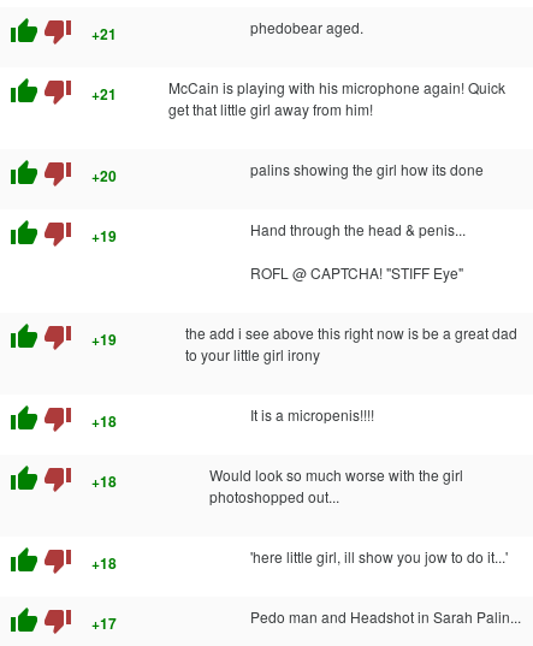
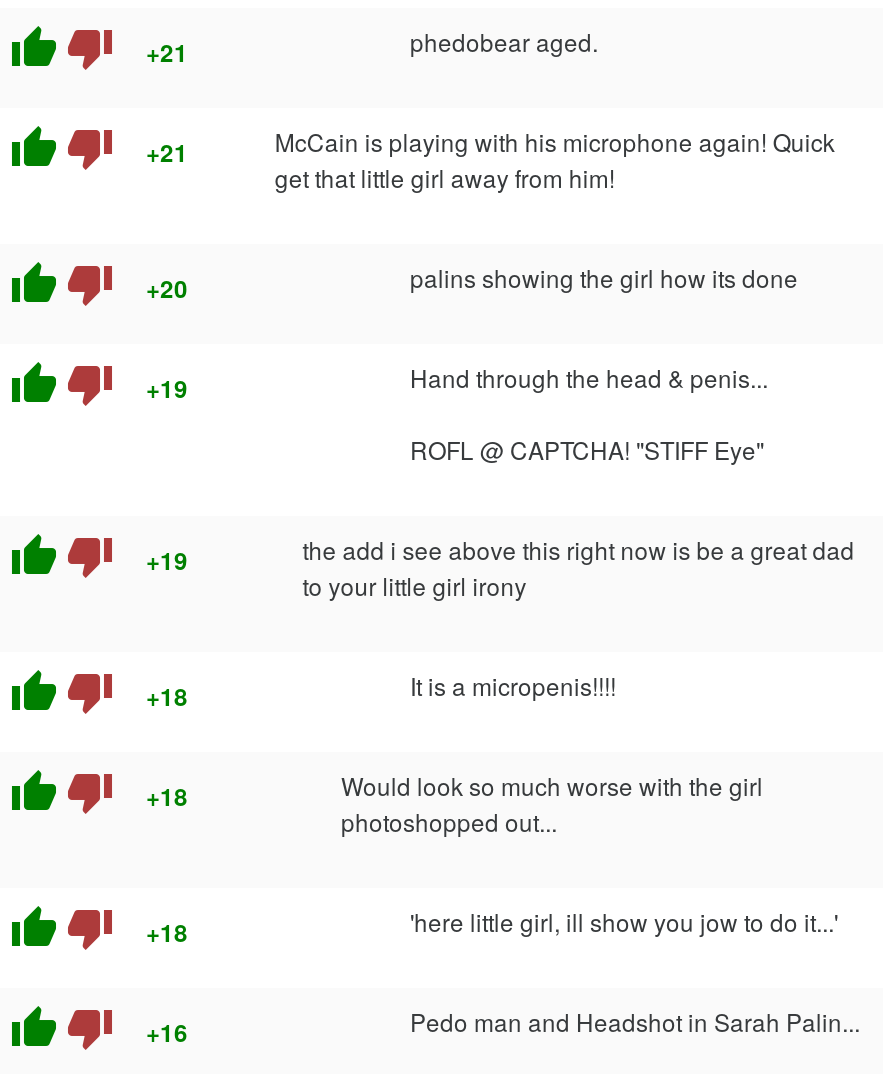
[91,612,117,633] +17 -> [146,1013,188,1049] +16

